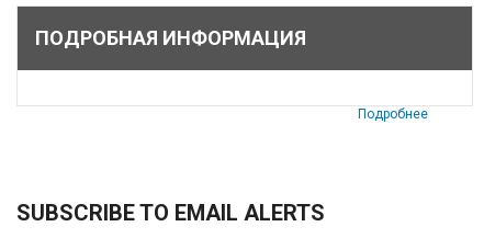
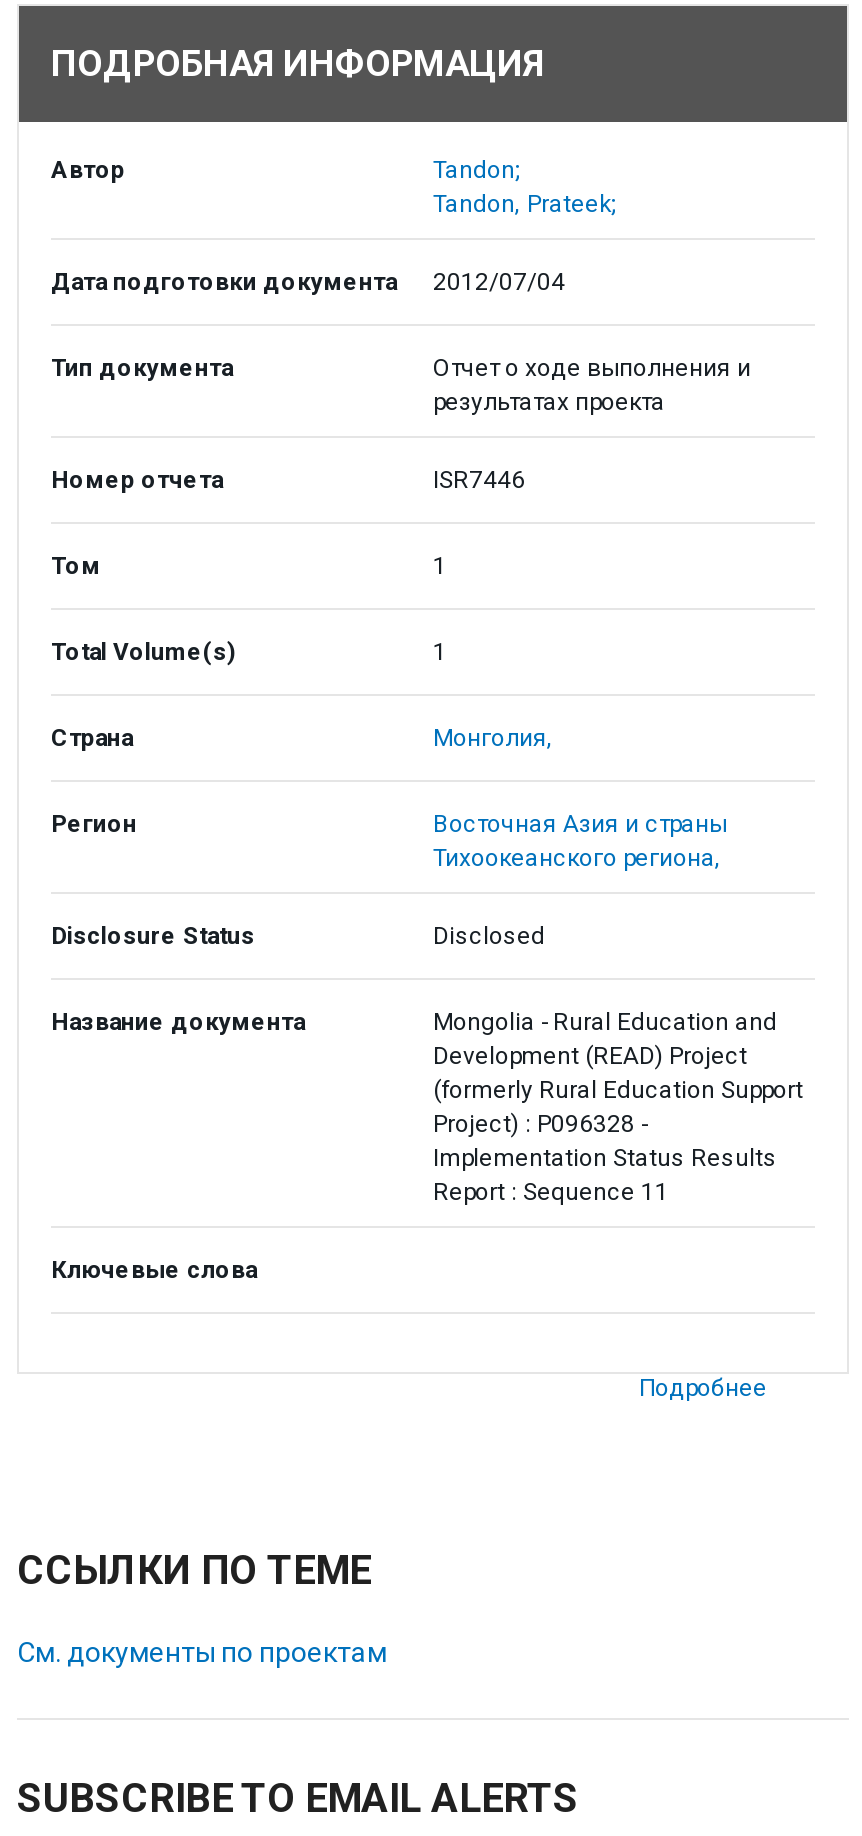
none -> [51,156,803,1284] Автор | Tandon; | Tandon, Prateek; | Дата подготовки документа | 2012/07/04 | Тип документа | Отчет о ходе выполнения и | результатах проекта | Номер отчета | ISR7446 | Том | 1 | Total Volume(s) | 1 | Страна | Монголия, | Регион | Восточная Азия и страны | Тихоокеанского региона, | Disclosure Status | Disclosed | Название документа | Mongolia - Rural Education and | Development (READ) Project | (formerly Rural Education Support | Project) : P096328 - | Implementation Status Results | Report : Sequence 11 | Ключевые слова
none -> [17,1546,387,1668] ССЫЛКИ ПО ТЕМЕ | См. документы по проектам

